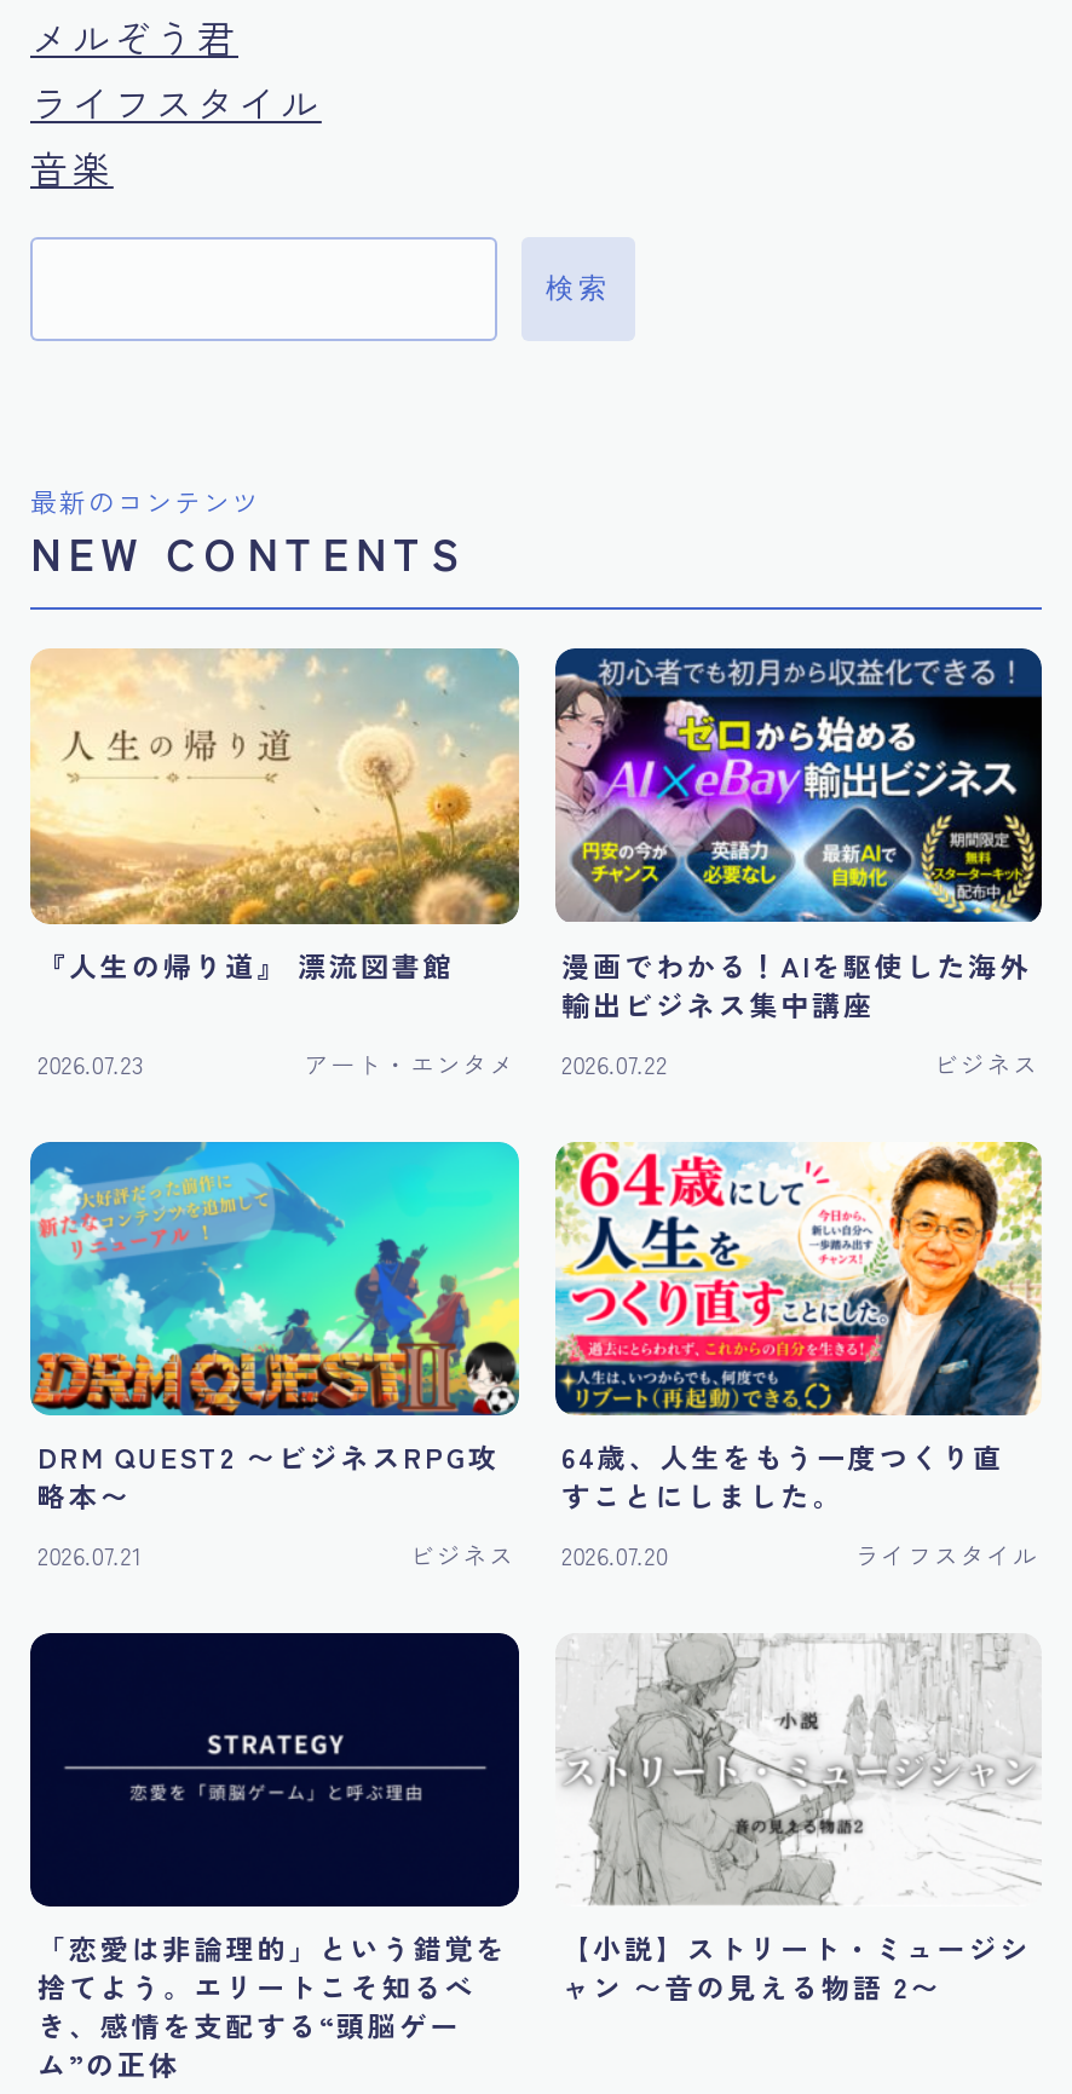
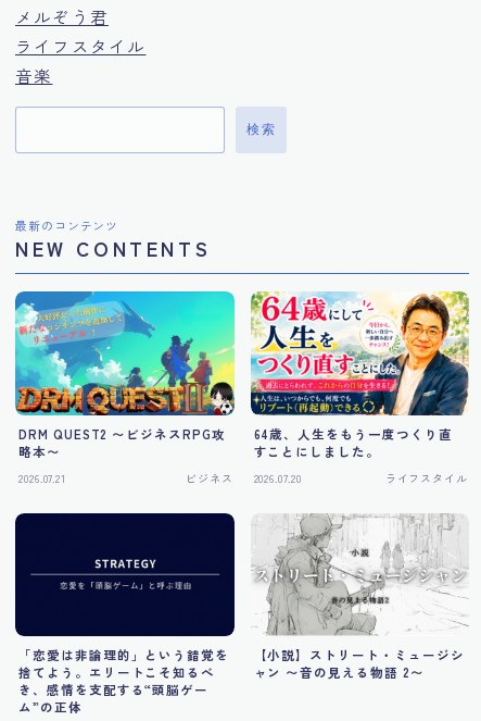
[28,648,521,1080] [image] | 『人生の帰り道』 漂流図書館 | 2026.07.23 | アート・エンタメ -> none
[553,646,1044,1080] [image] | 漫画でわかる！AIを駆使した海外 | 輸出ビジネス集中講座 | 2026.07.22 | ビジネス -> none

